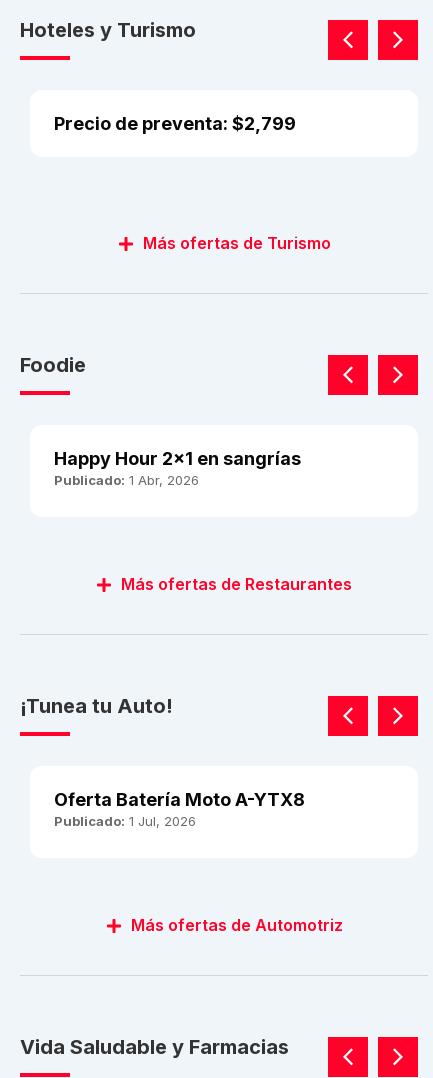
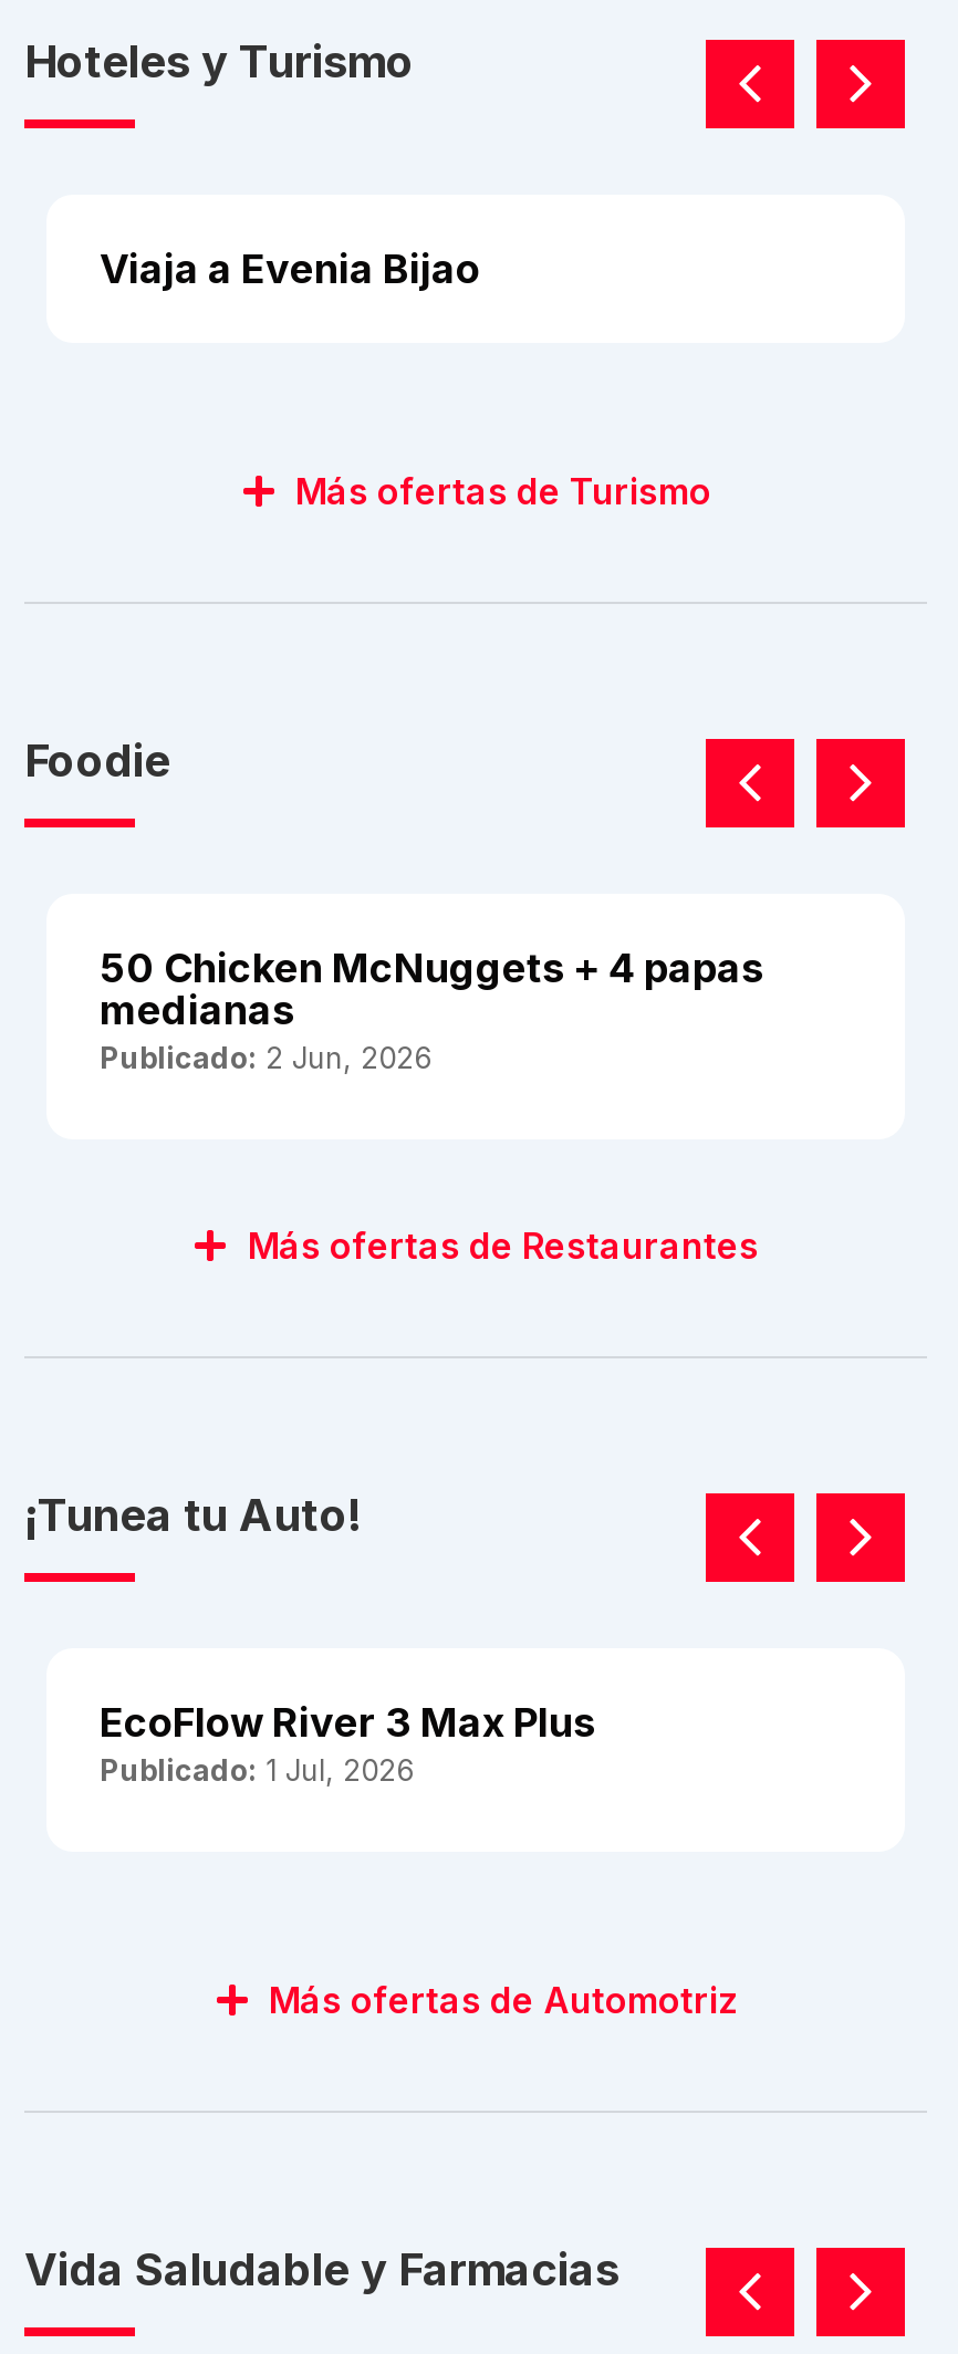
[54,113,296,134] Precio de preventa: $2,799 -> [100,246,480,292] Viaja a Evenia Bijao
[54,448,301,488] Happy Hour 2×1 en sangrías | Publicado: 1 Abr, 2026 -> [100,945,763,1075] 50 Chicken McNuggets + 4 papas | medianas | Publicado: 2 Jun, 2026
[54,789,305,810] Oferta Batería Moto A-YTX8 -> [100,1699,595,1746] EcoFlow River 3 Max Plus

